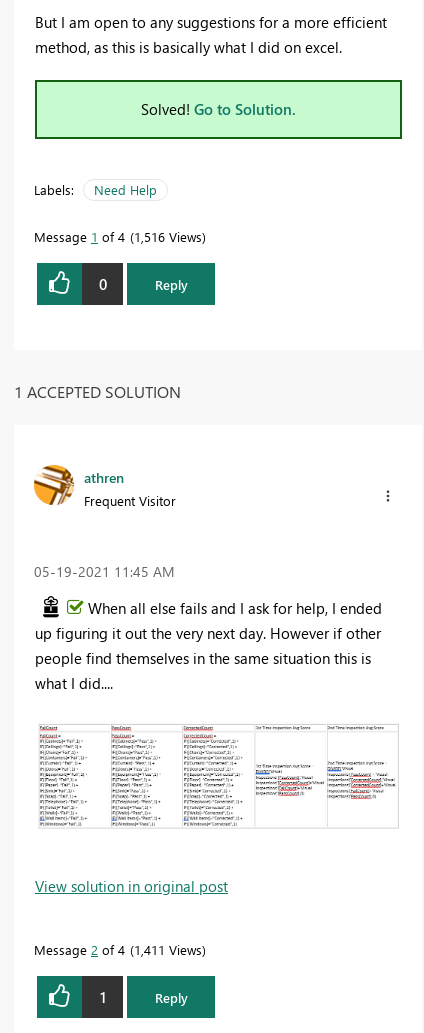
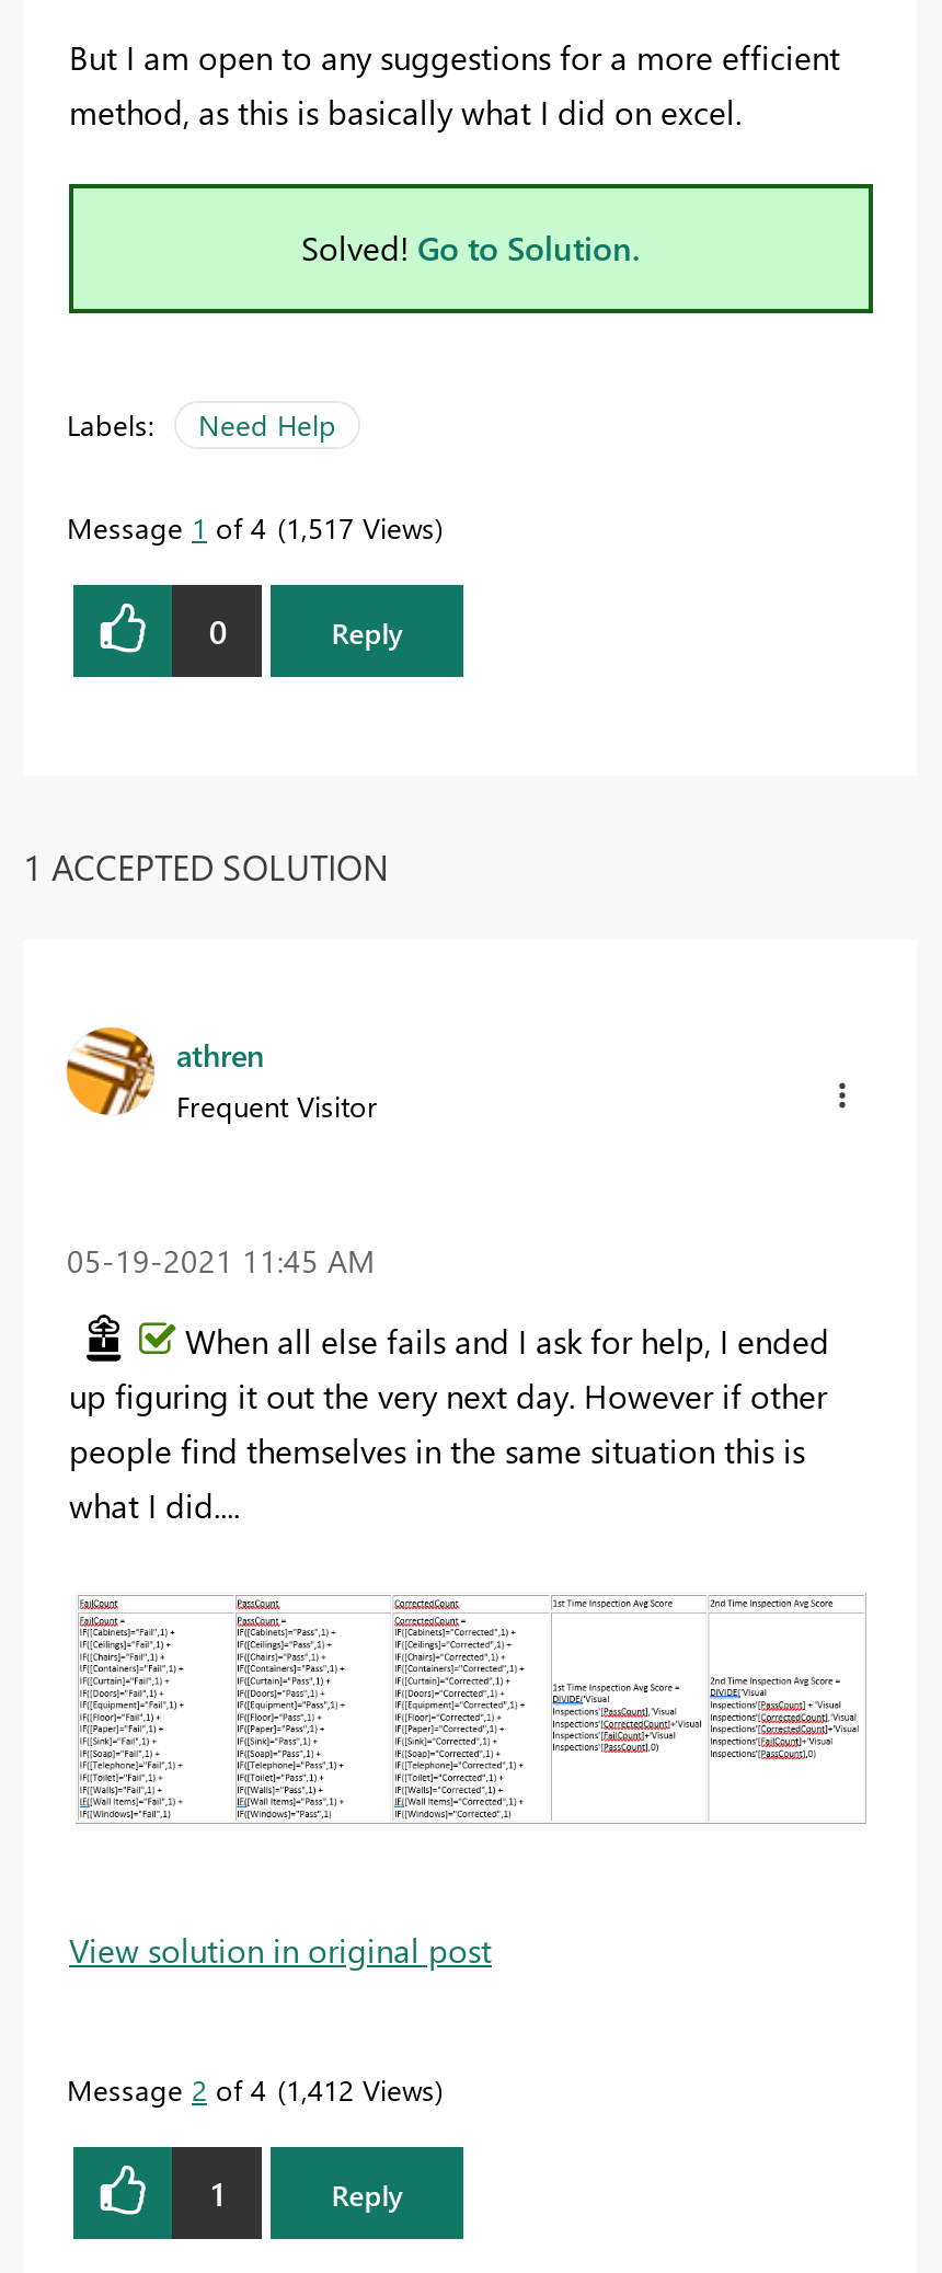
[34,228,202,245] Message 1 of 4 1,516 Views -> [67,508,435,546] Message 1 of 4 1,517 Views
[34,941,202,958] Message 2 of 4 1,411 Views -> [67,2071,435,2108] Message 2 of 4 1,412 Views

